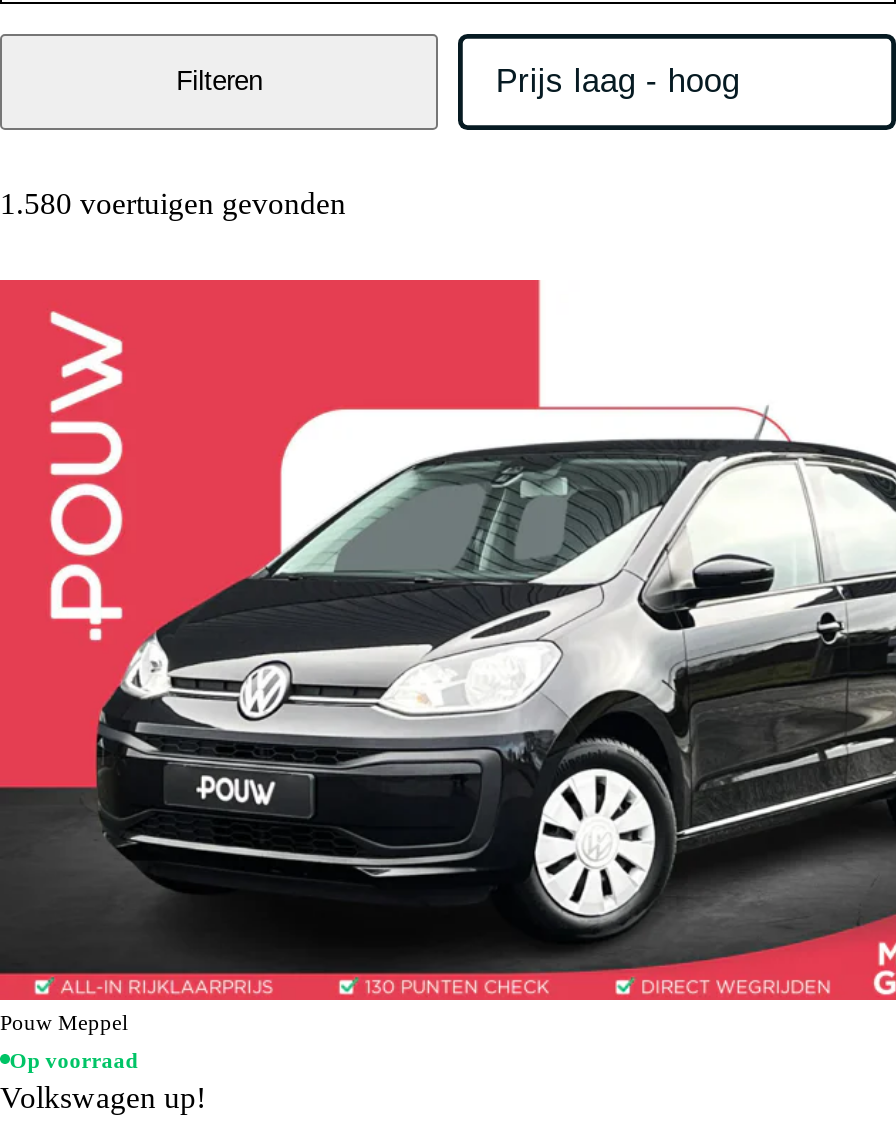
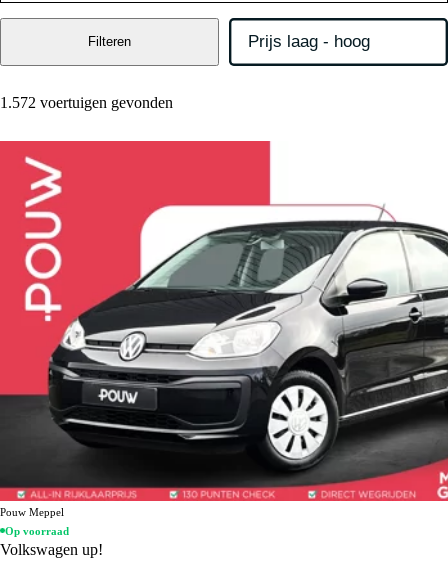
[0,186,346,220] 1.580 voertuigen gevonden -> [0,94,173,111] 1.572 voertuigen gevonden

